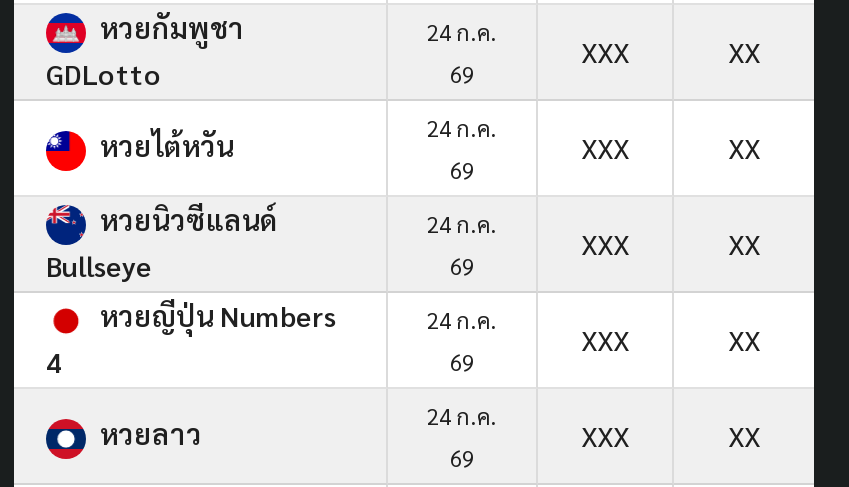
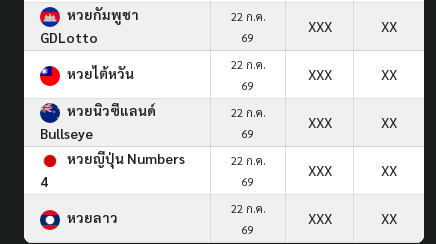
[427,17,497,47] 24 ก.ค. -> [230,9,265,24] 22 ก.ค.
[427,113,497,143] 24 ก.ค. -> [230,57,265,72] 22 ก.ค.
[427,209,497,239] 24 ก.ค. -> [230,105,265,120] 22 ก.ค.
[427,305,497,335] 24 ก.ค. -> [230,153,265,168] 22 ก.ค.
[427,401,497,431] 24 ก.ค. -> [230,201,265,216] 22 ก.ค.

